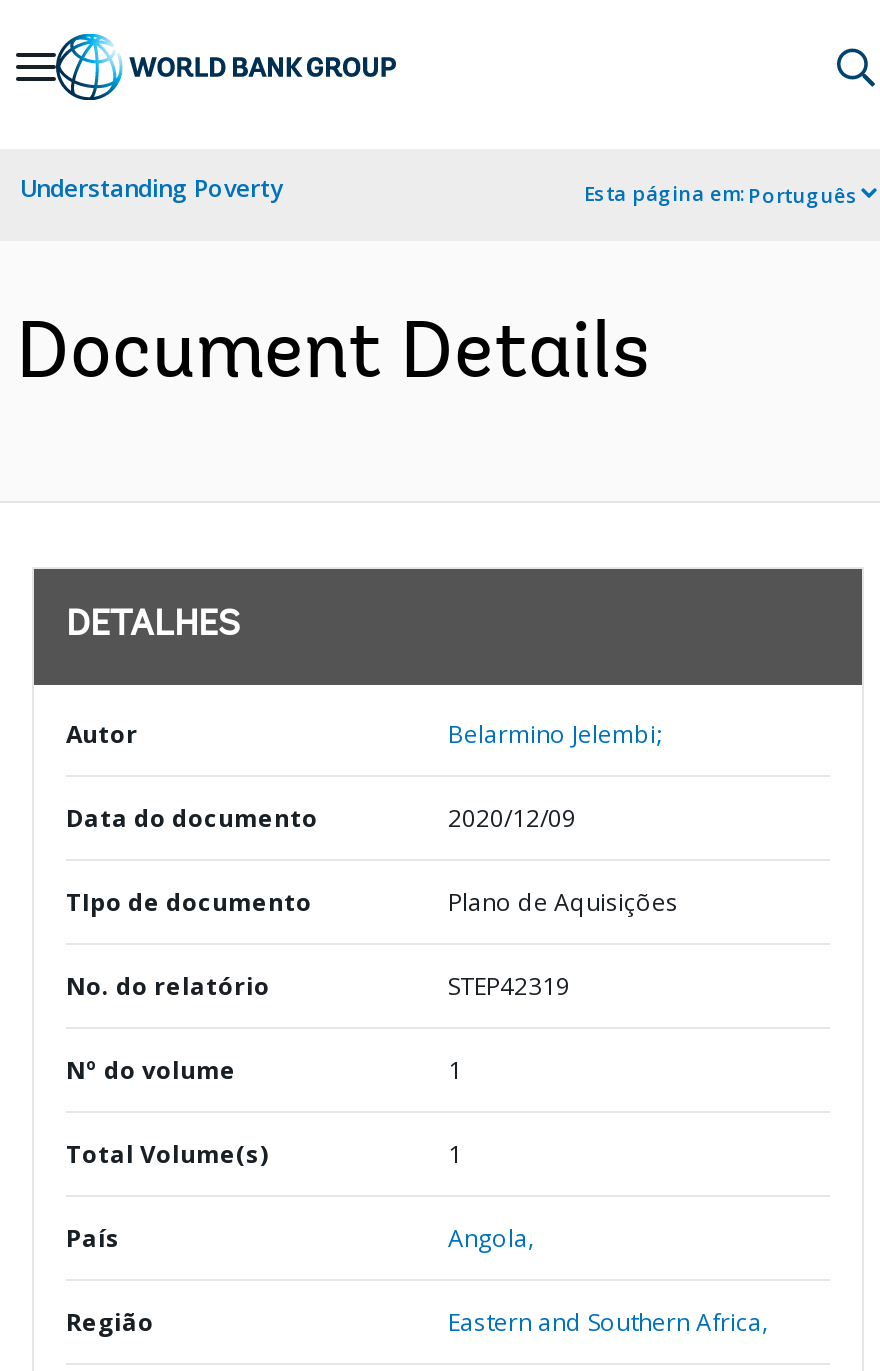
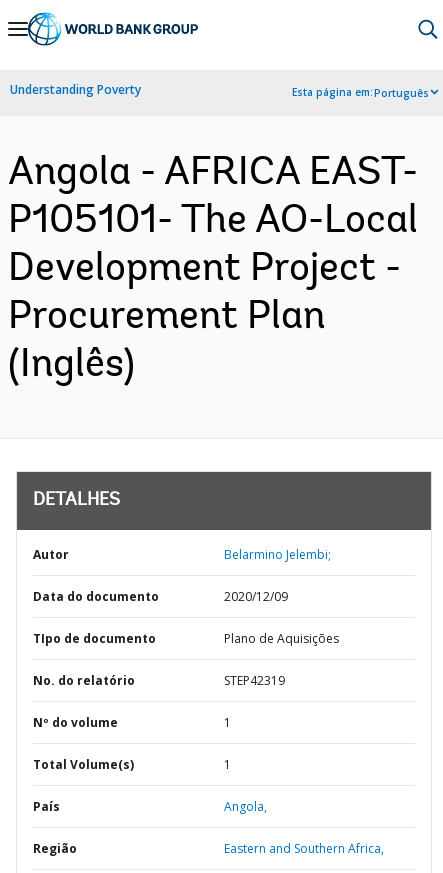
[16,317,650,397] Document Details -> [8,154,418,386] Angola - AFRICA EAST- | P105101- The AO-Local | Development Project - | Procurement Plan | (Inglês)

